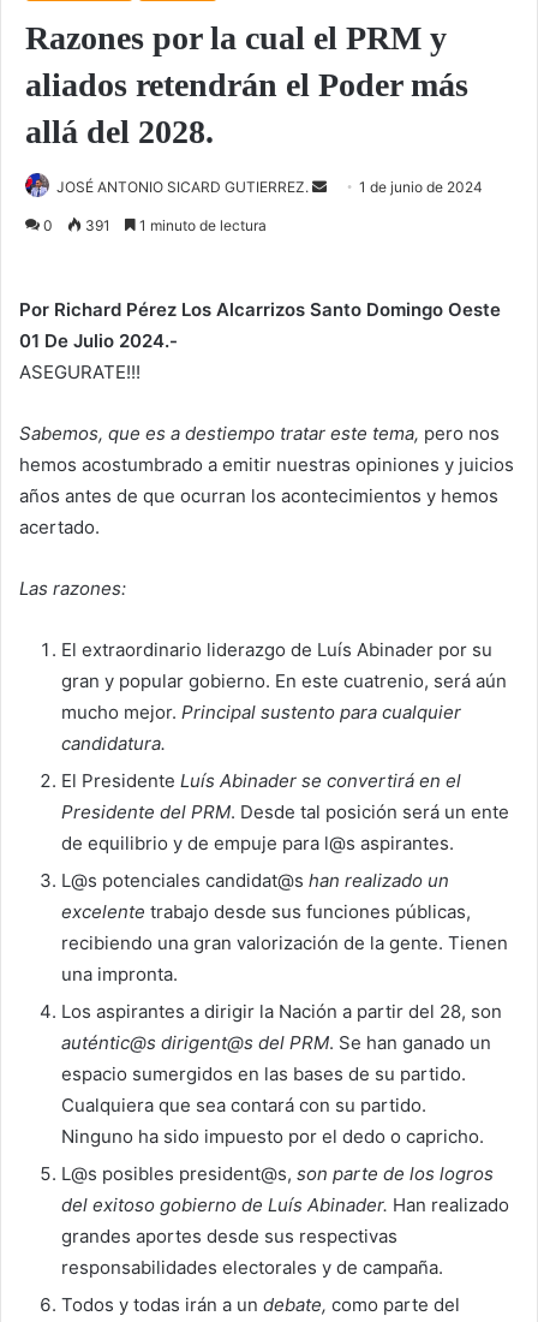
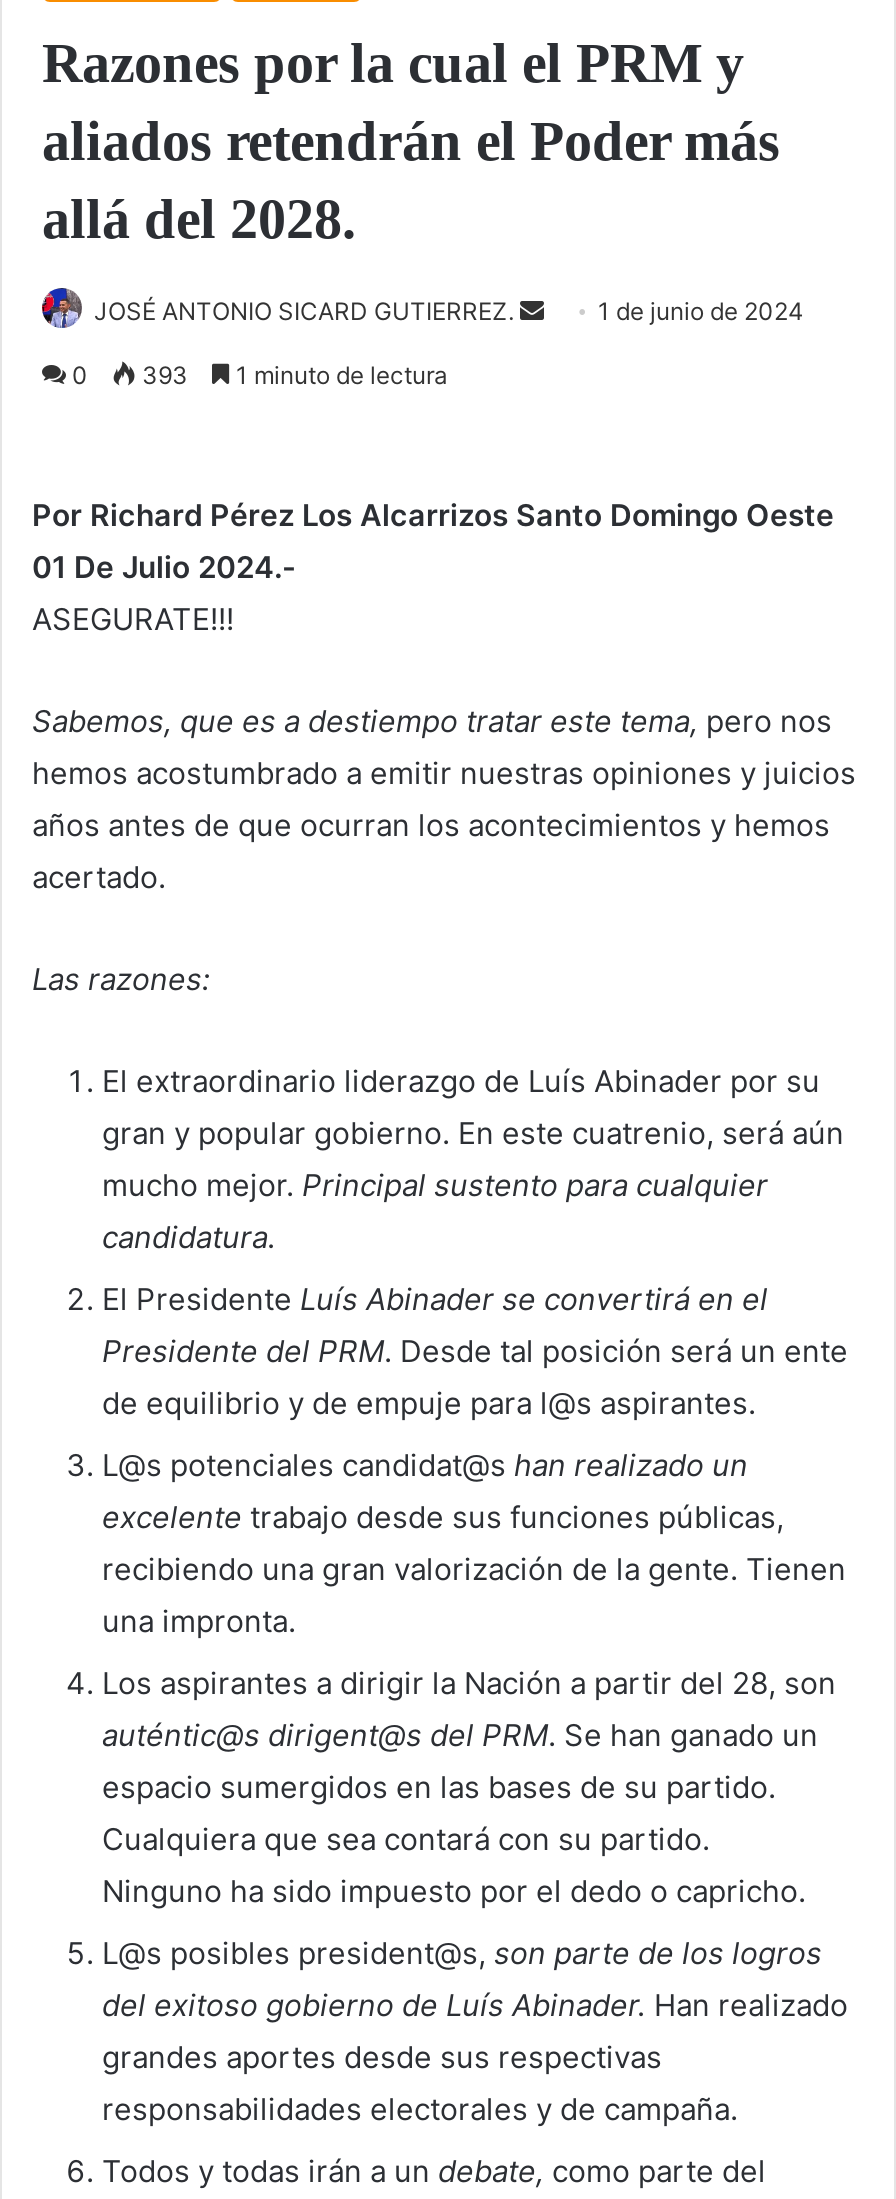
[43,216,267,234] 0 391 1 minuto de lectura -> [72,360,448,390] 0 393 1 minuto de lectura

